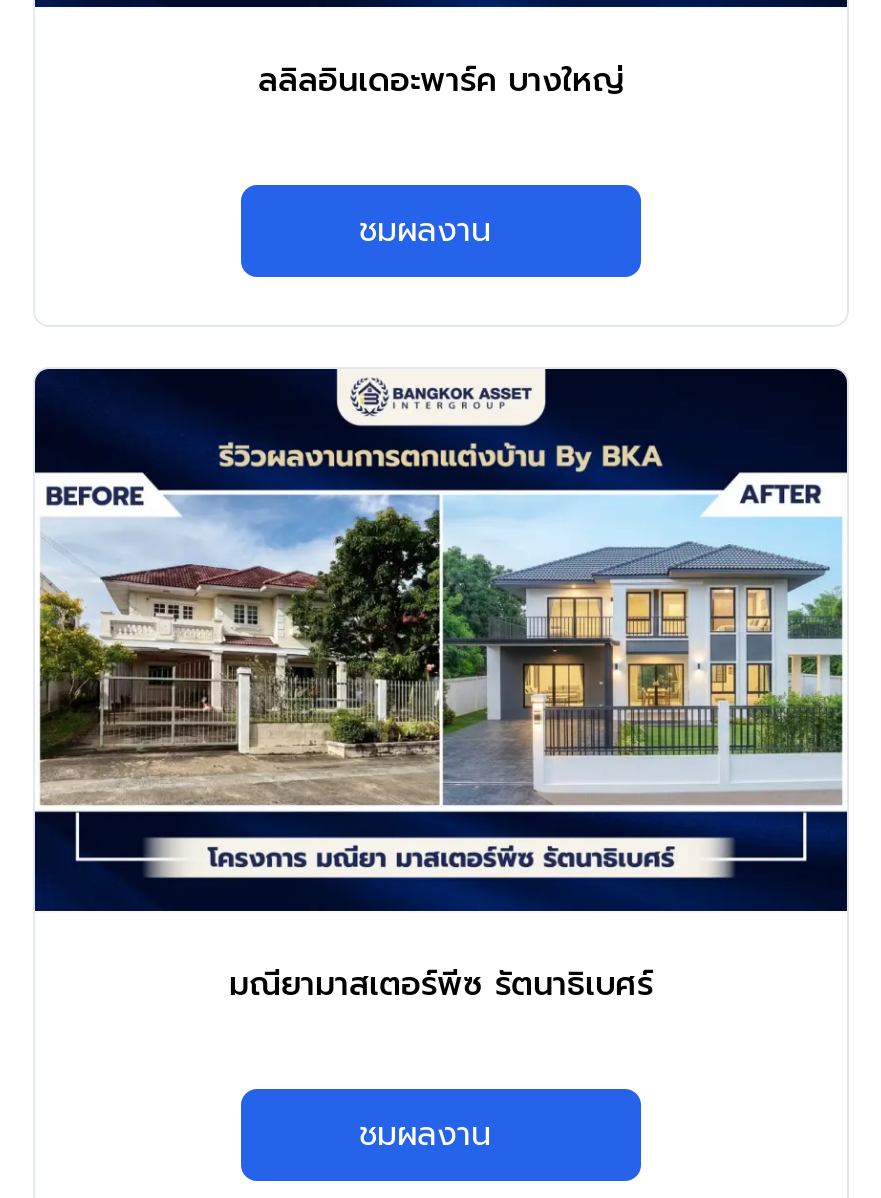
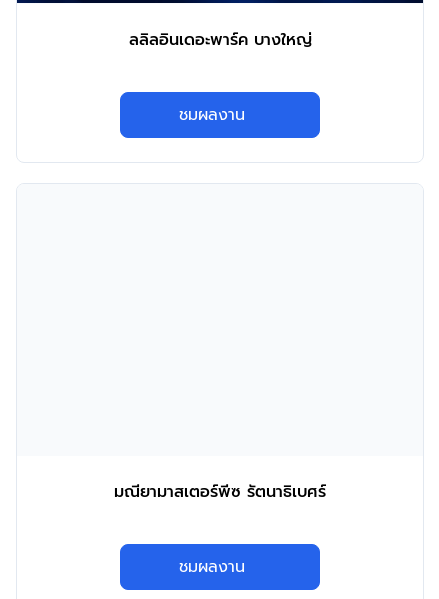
[33,366,849,914] [image] -> none

